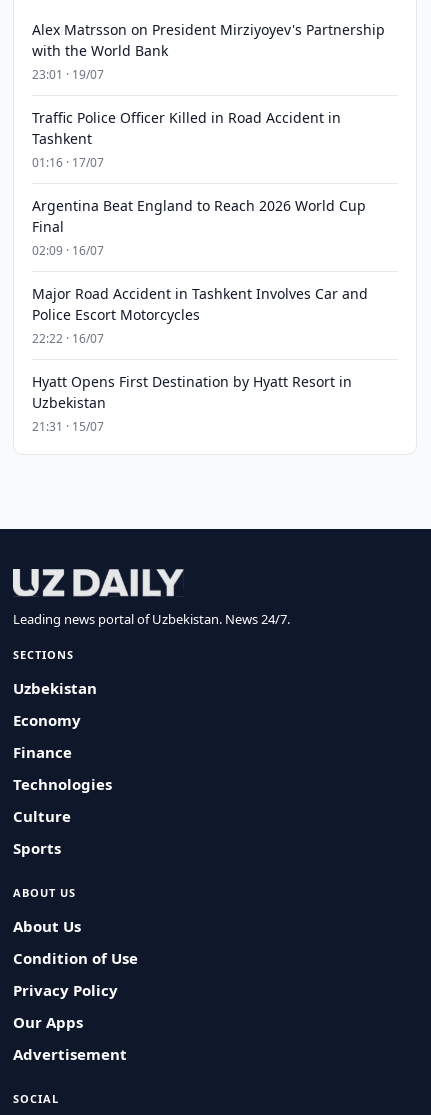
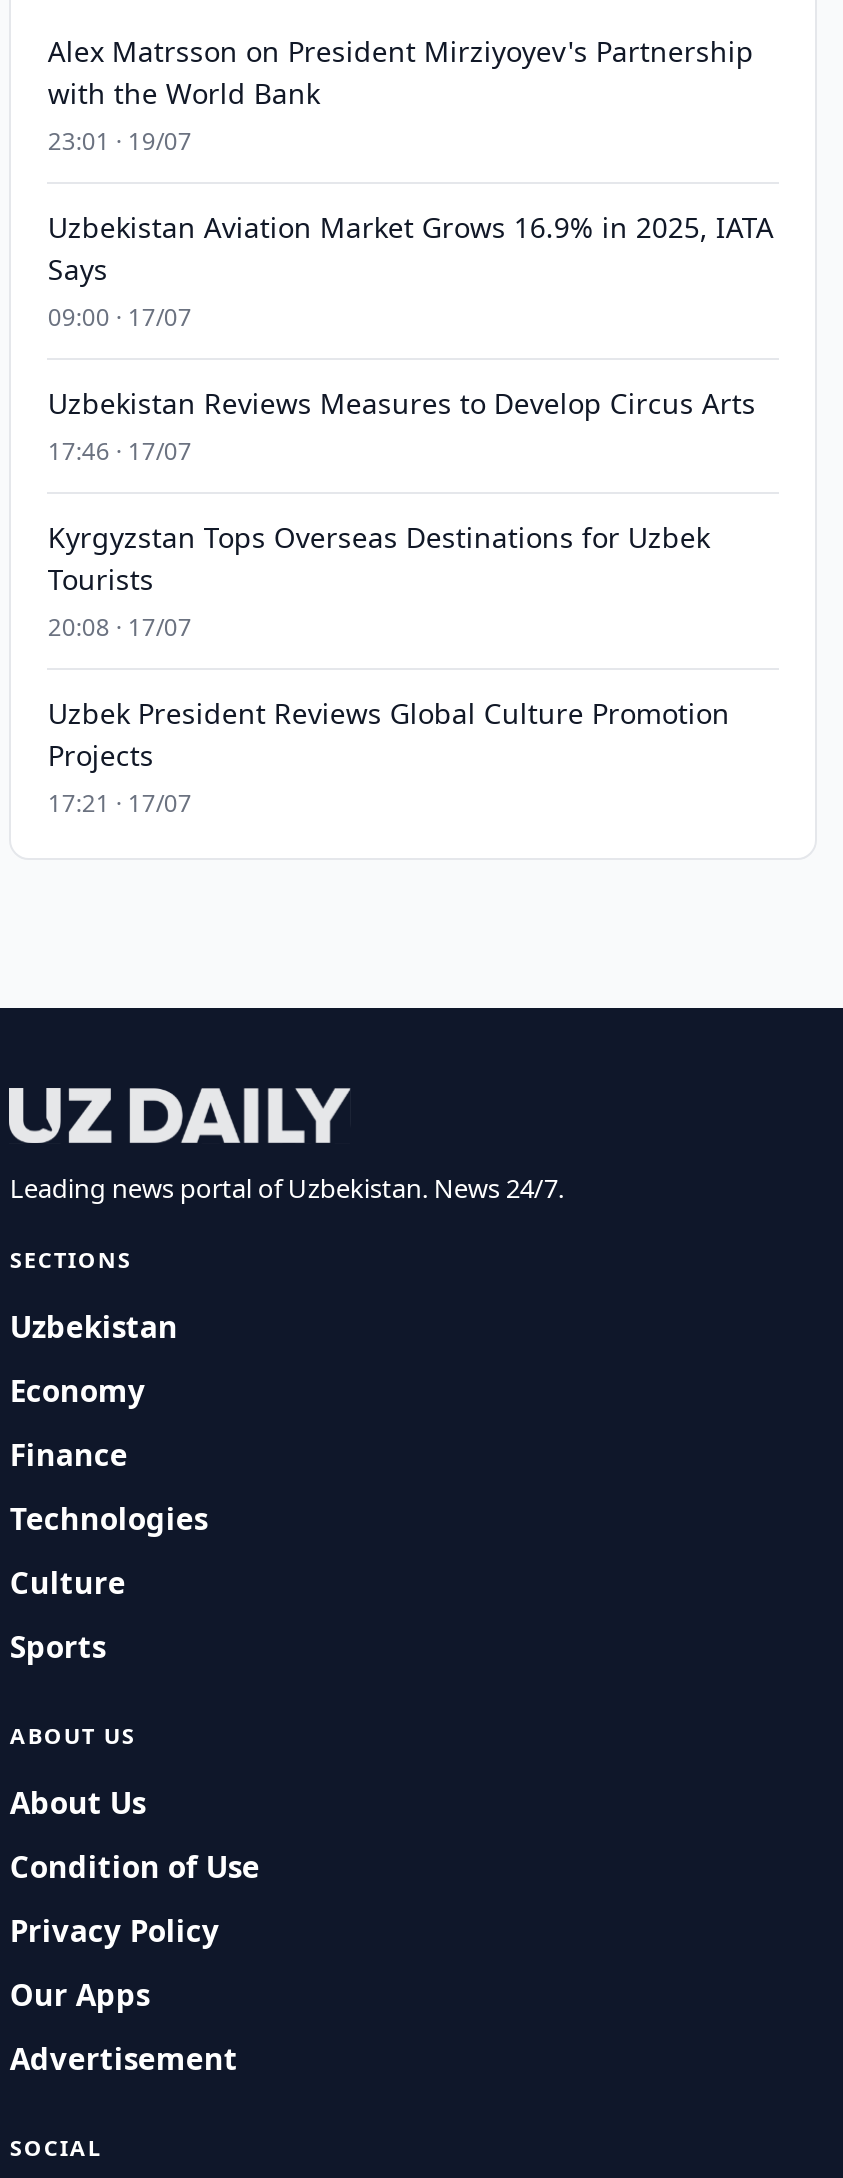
[32,108,341,171] Traffic Police Officer Killed in Road Accident in | Tashkent | 01:16 · 17/07 -> [48,208,774,334] Uzbekistan Aviation Market Grows 16.9% in 2025, IATA | Says | 09:00 · 17/07
[32,196,366,259] Argentina Beat England to Reach 2026 World Cup | Final | 02:09 · 16/07 -> [48,384,756,468] Uzbekistan Reviews Measures to Develop Circus Arts | 17:46 · 17/07
[32,284,368,347] Major Road Accident in Tashkent Involves Car and | Police Escort Motorcycles | 22:22 · 16/07 -> [48,518,710,644] Kyrgyzstan Tops Overseas Destinations for Uzbek | Tourists | 20:08 · 17/07
[32,372,352,435] Hyatt Opens First Destination by Hyatt Resort in | Uzbekistan | 21:31 · 15/07 -> [48,694,730,820] Uzbek President Reviews Global Culture Promotion | Projects | 17:21 · 17/07

